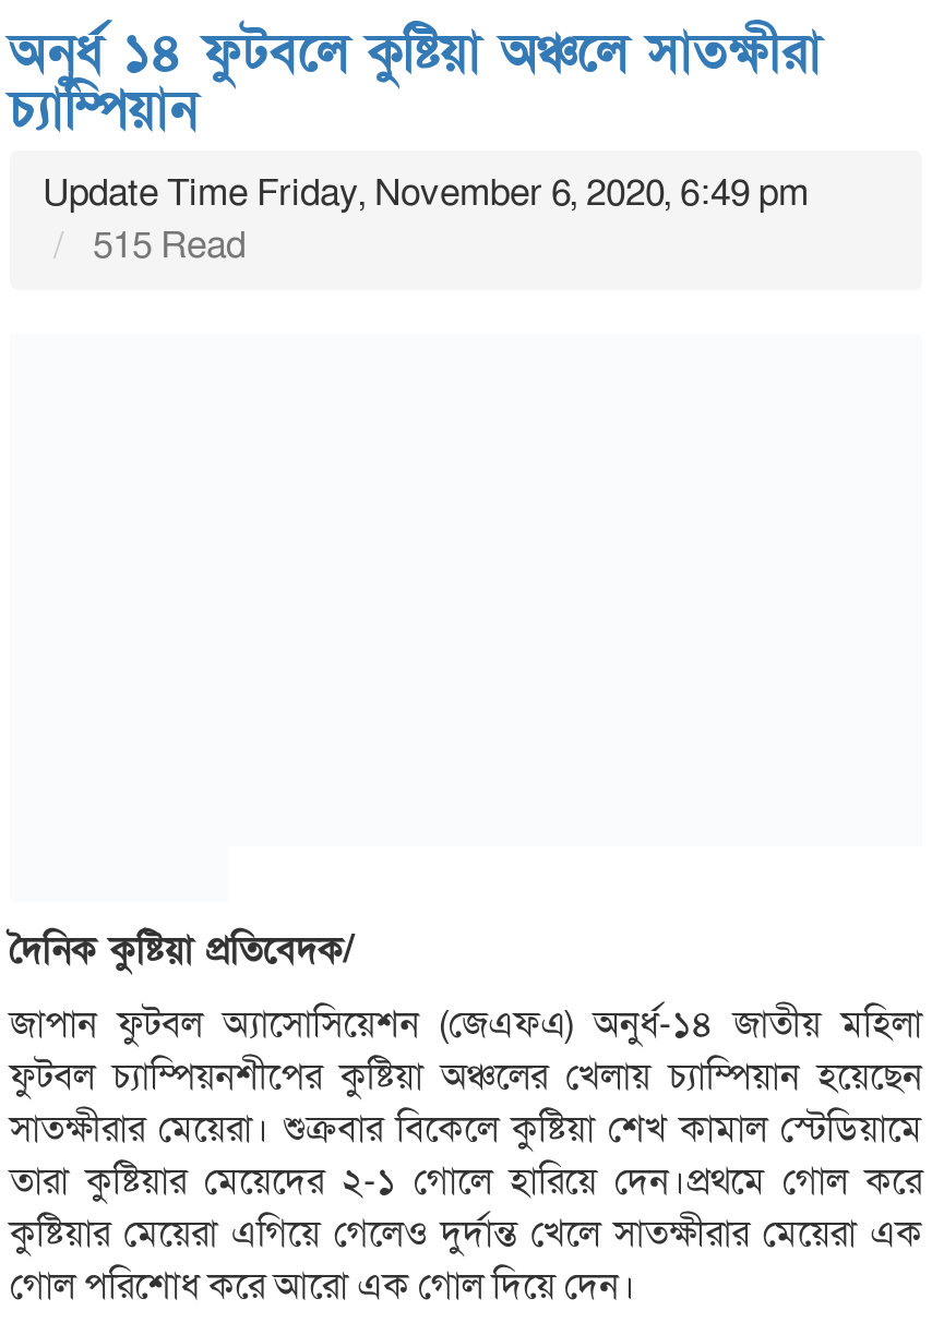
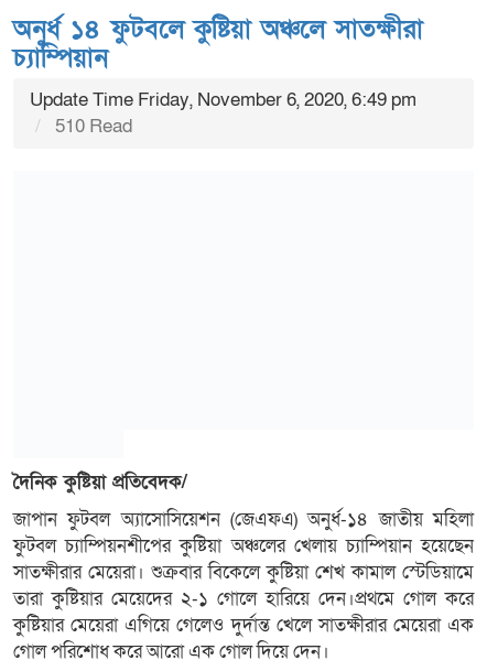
[84,220,246,270] 515 Read -> [51,113,132,139] 510 Read

